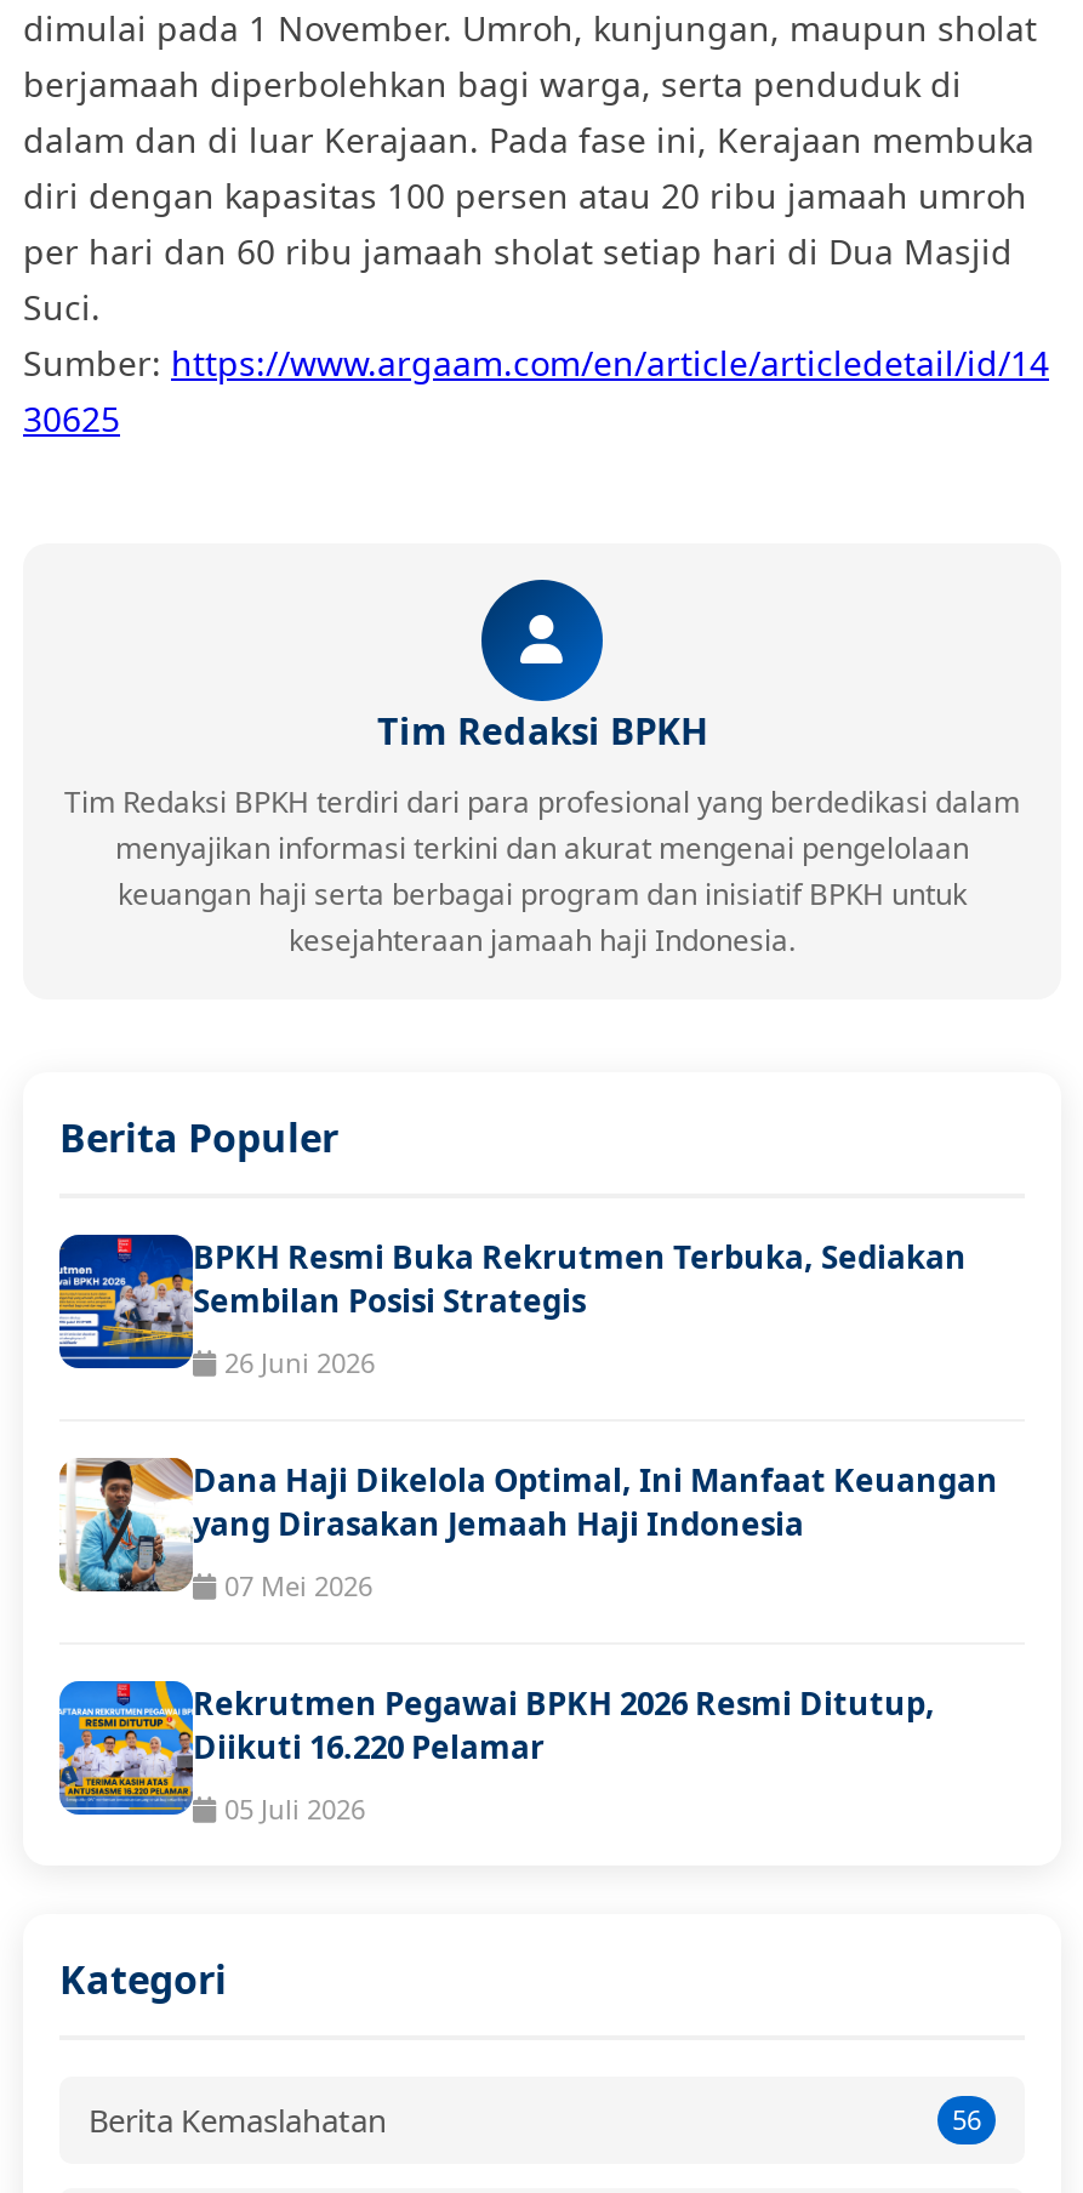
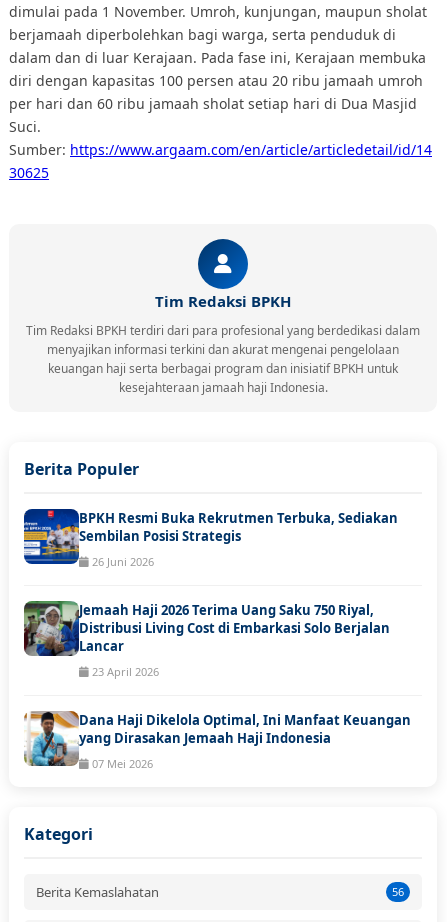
none -> [23,600,390,679] [image] | Jemaah Haji 2026 Terima Uang Saku 750 Riyal, | Distribusi Living Cost di Embarkasi Solo Berjalan | Lancar | 23 April 2026
moved [57,1456,998,1604] -> [23,710,411,771]: [image] | Dana Haji Dikelola Optimal, Ini Manfaat Keuangan | yang Dirasakan Jemaah Haji Indonesia | 07 Mei 2026
[57,1679,935,1827] [image] | Rekrutmen Pegawai BPKH 2026 Resmi Ditutup, | Diikuti 16.220 Pelamar | 05 Juli 2026 -> none

